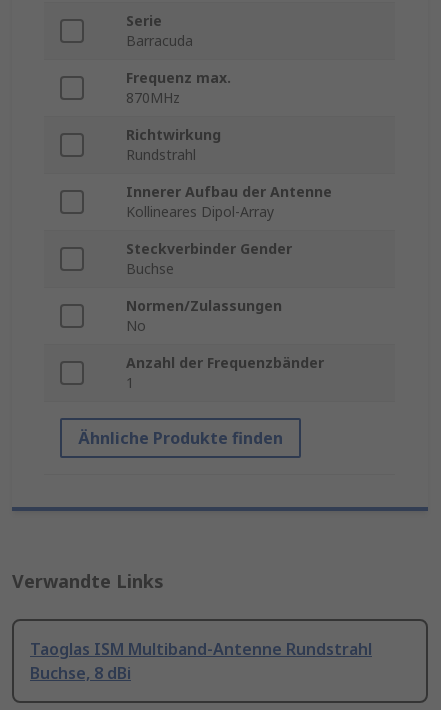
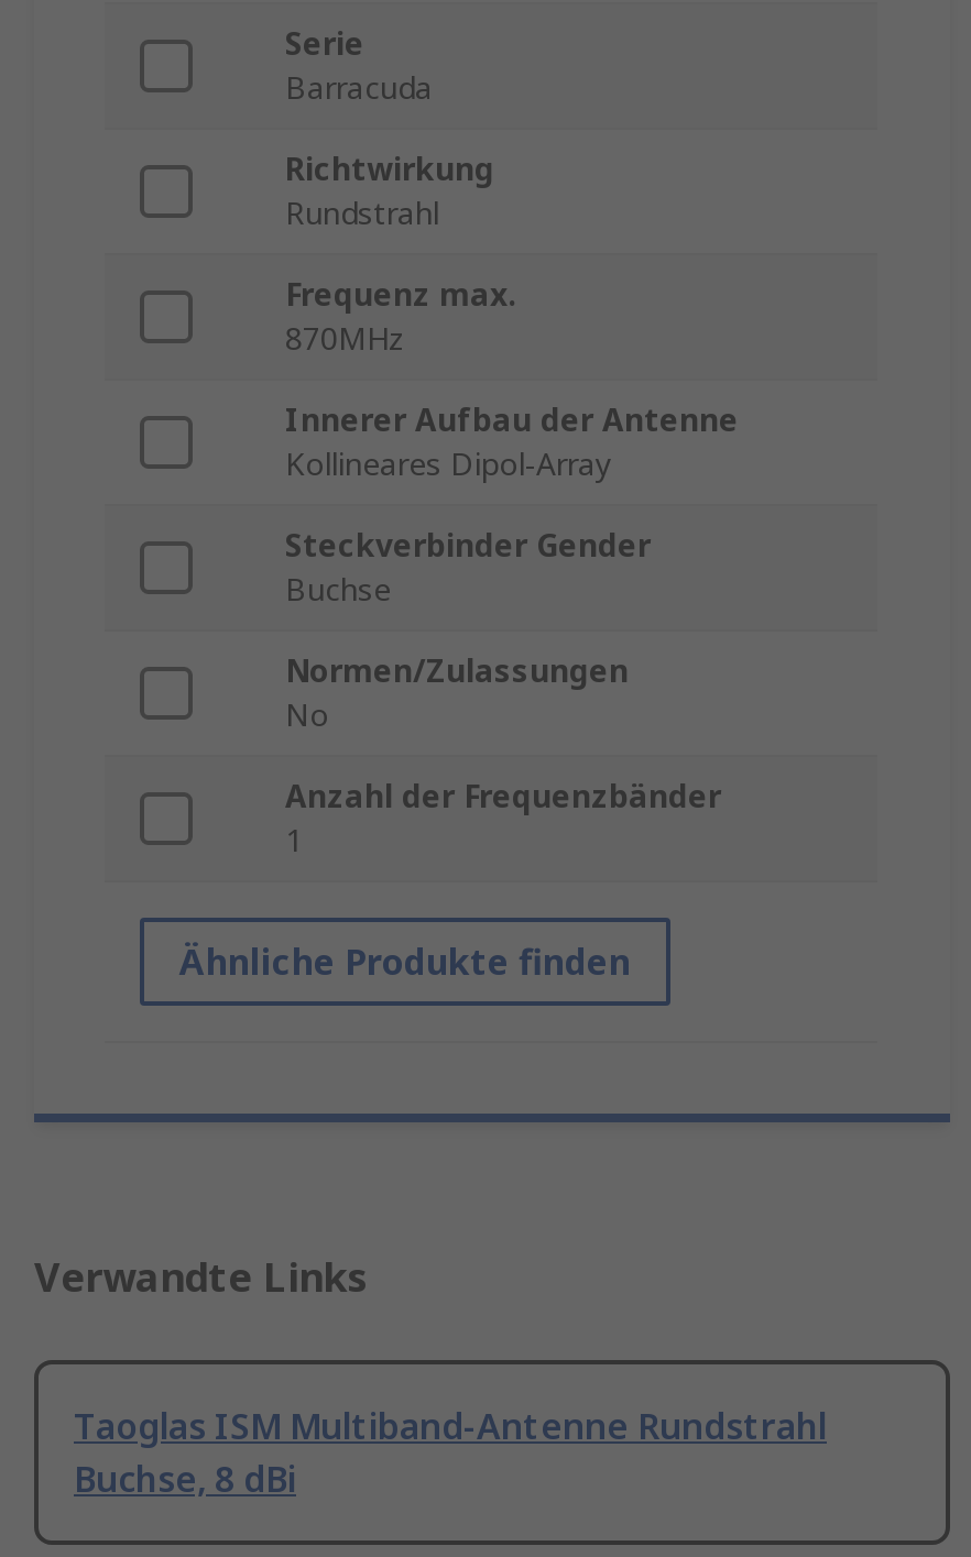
moved [126,68,231,107] -> [285,274,516,360]: Frequenz max. | 870MHz
moved [126,125,221,164] -> [285,149,494,234]: Richtwirkung | Rundstrahl

